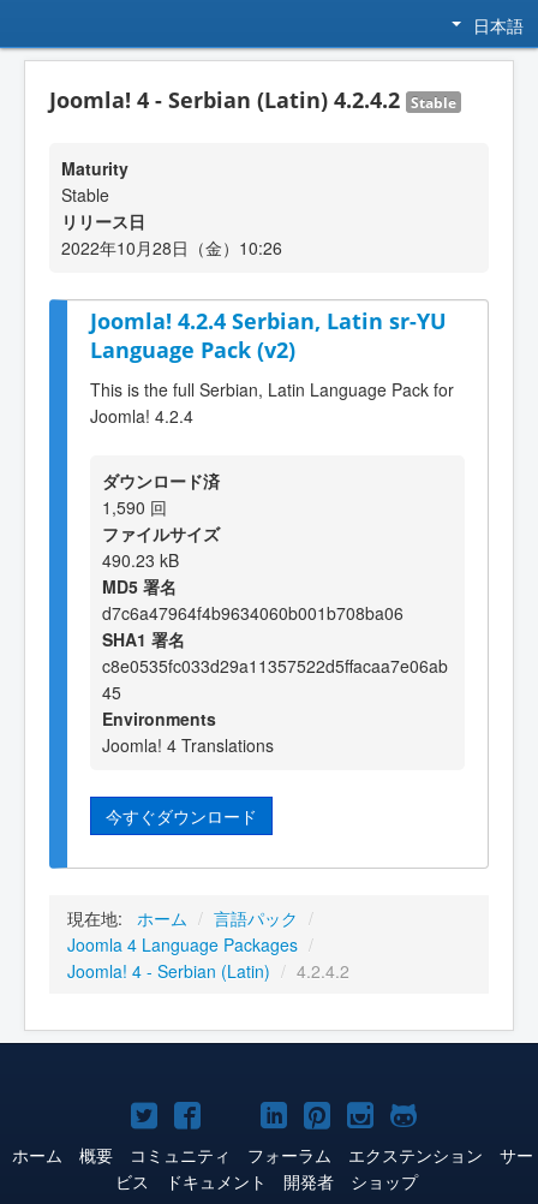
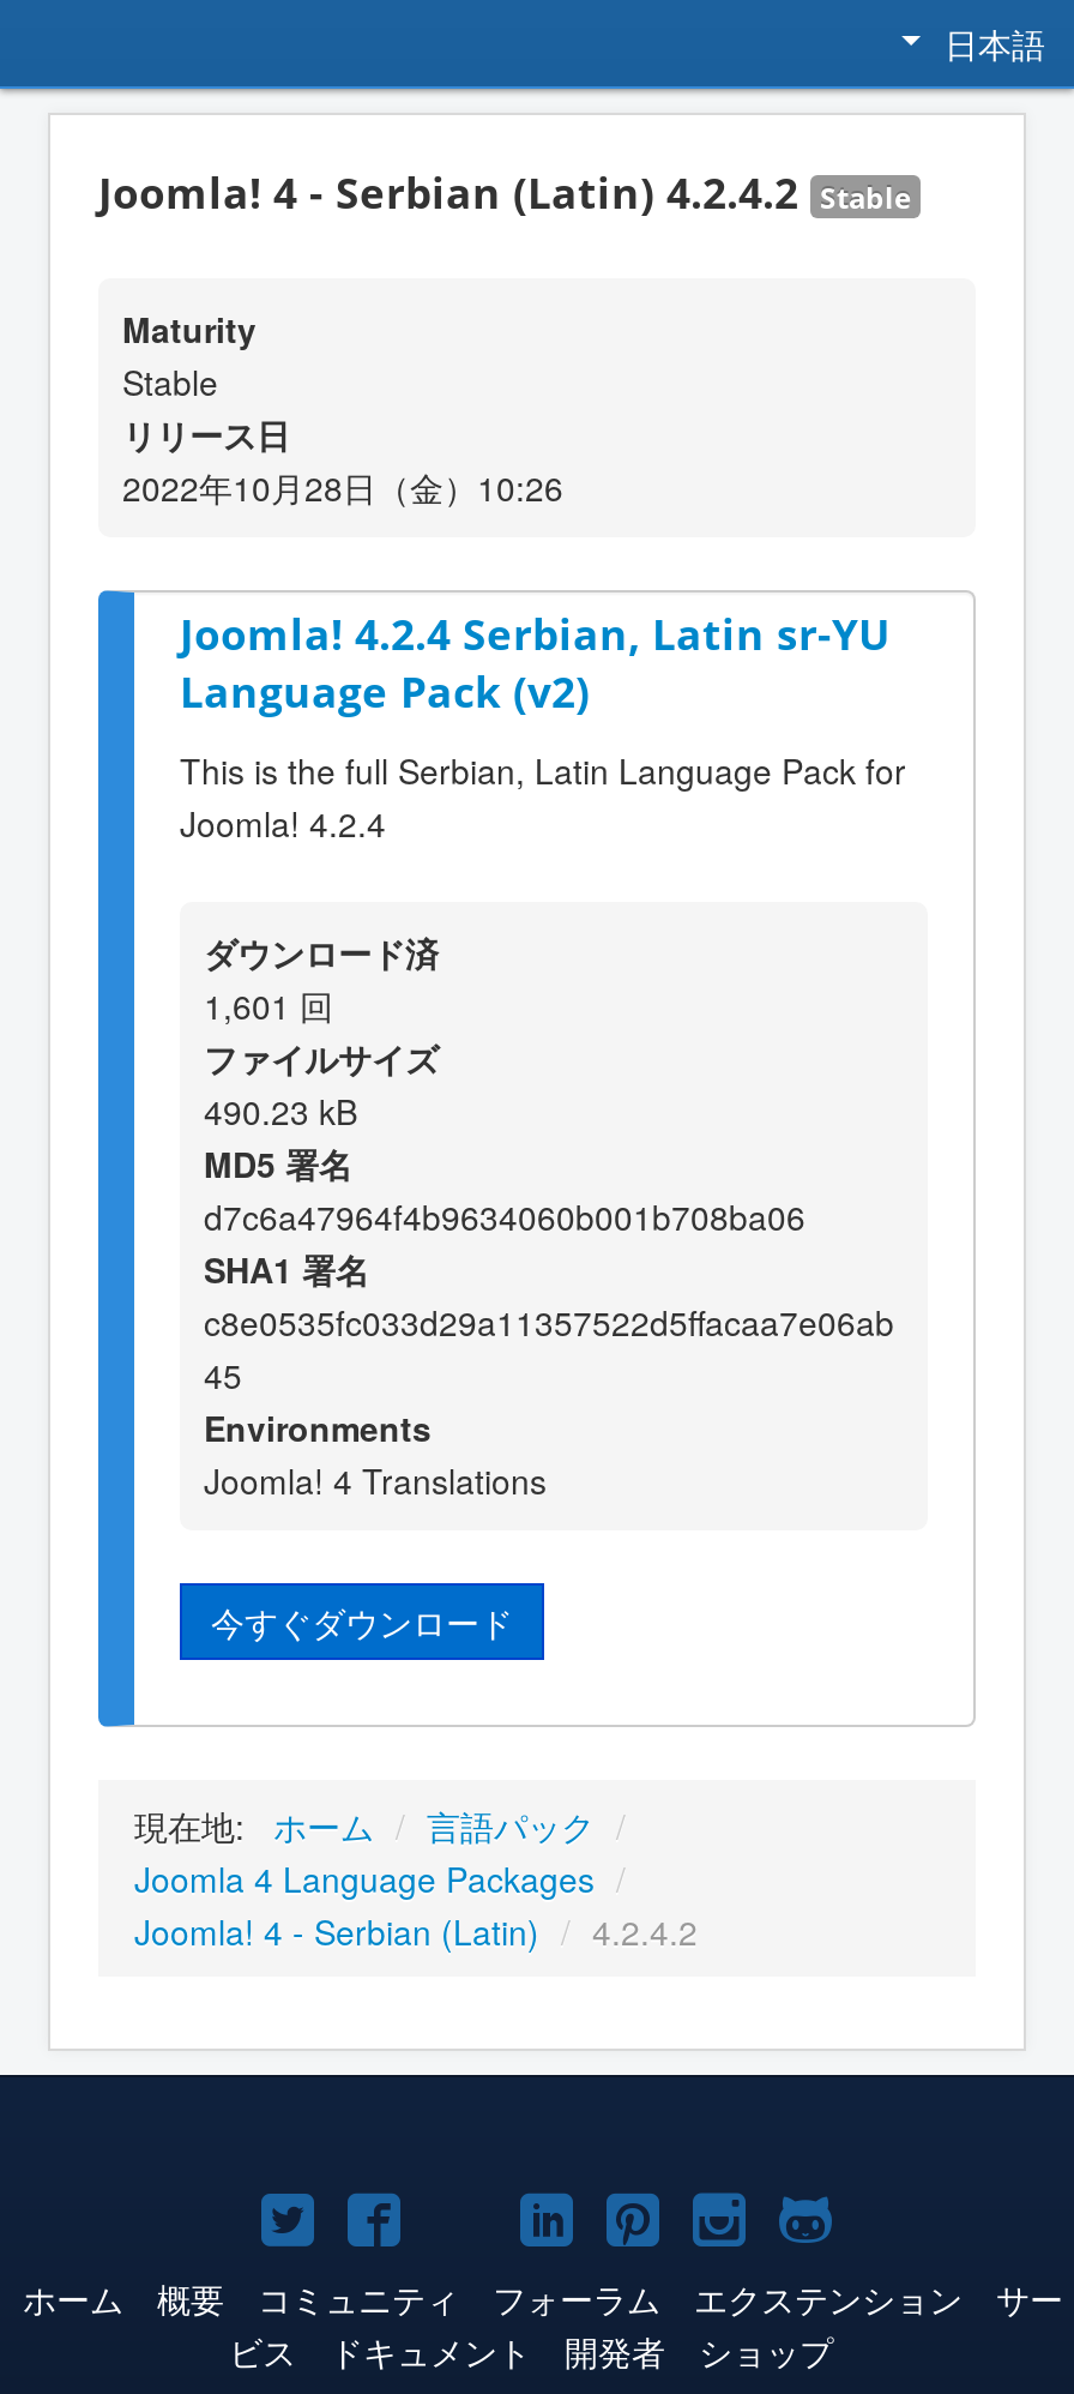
[102,495,167,519] 1,590 回 -> [204,981,333,1029] 1,601 回

